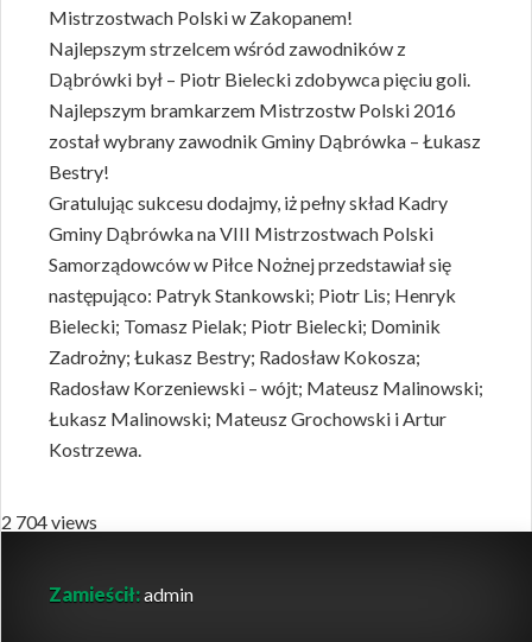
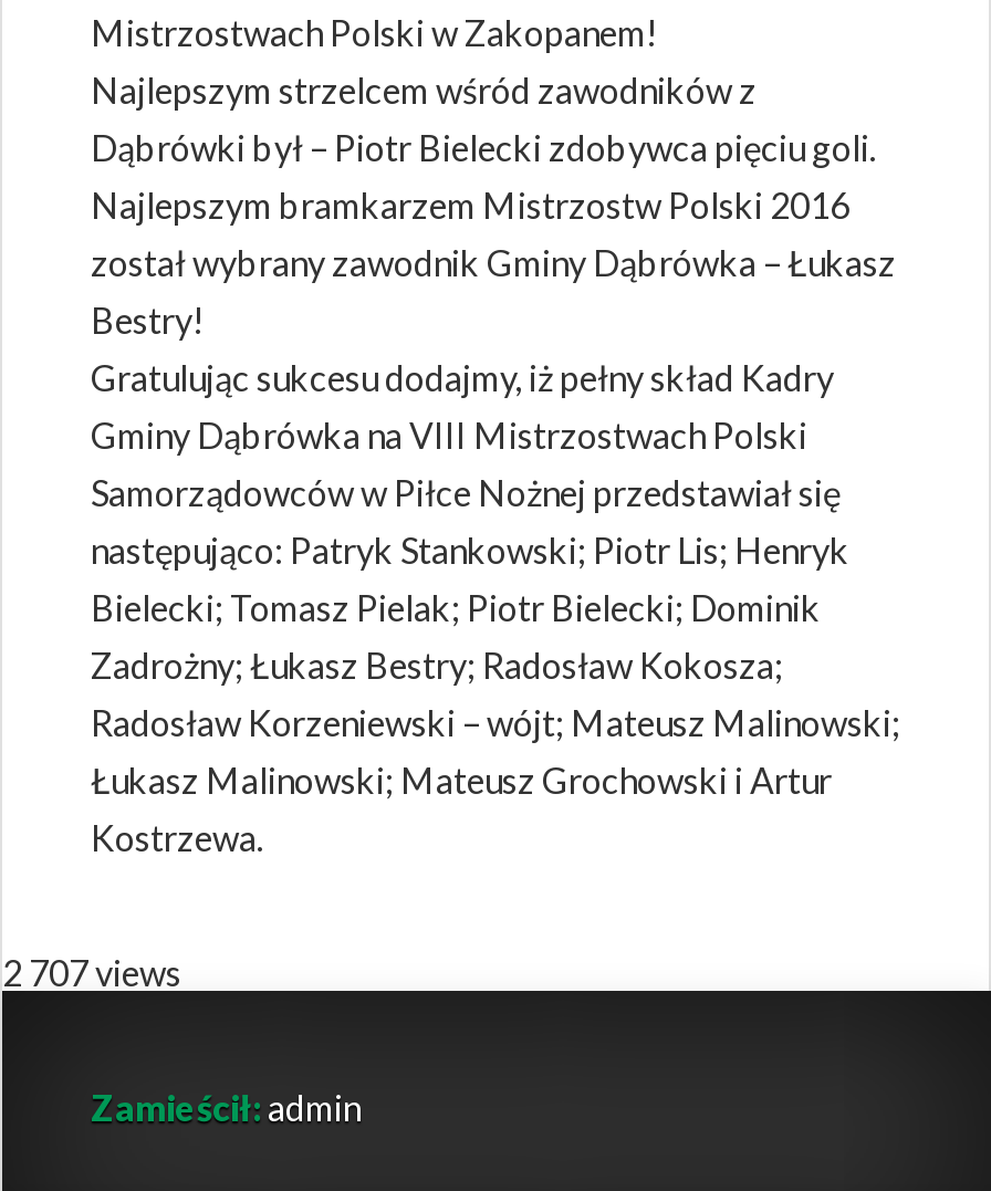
[1,510,97,533] 2 704 views -> [2,951,181,993] 2 707 views

